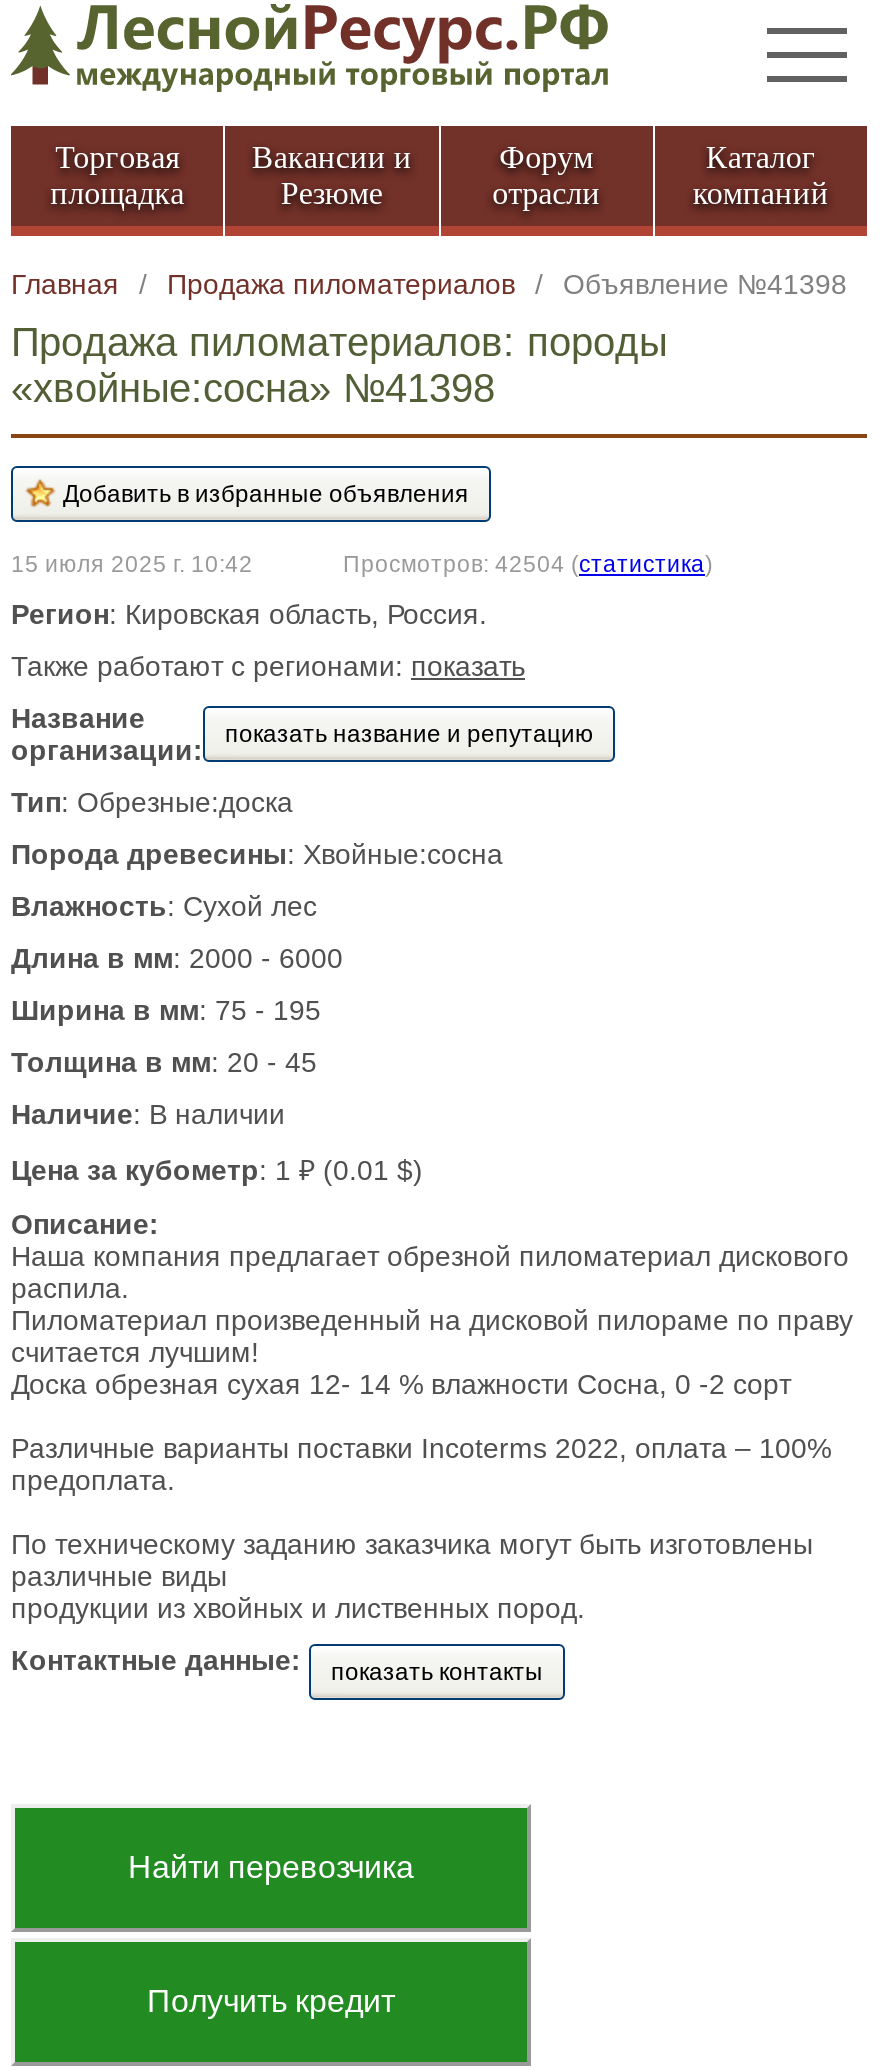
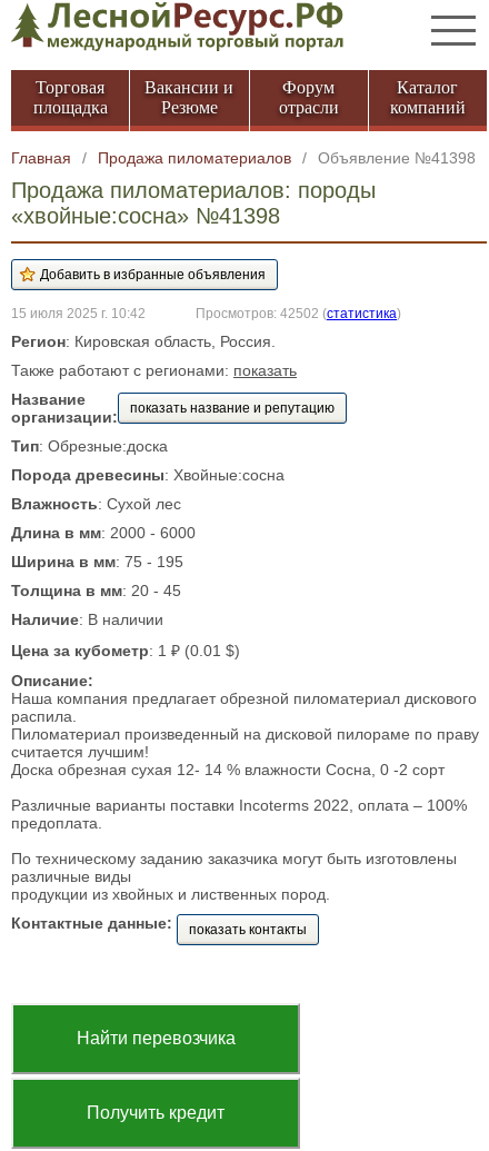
[343,550,713,576] Просмотров: 42504 (статистика) -> [196,306,401,320] Просмотров: 42502 (статистика)

